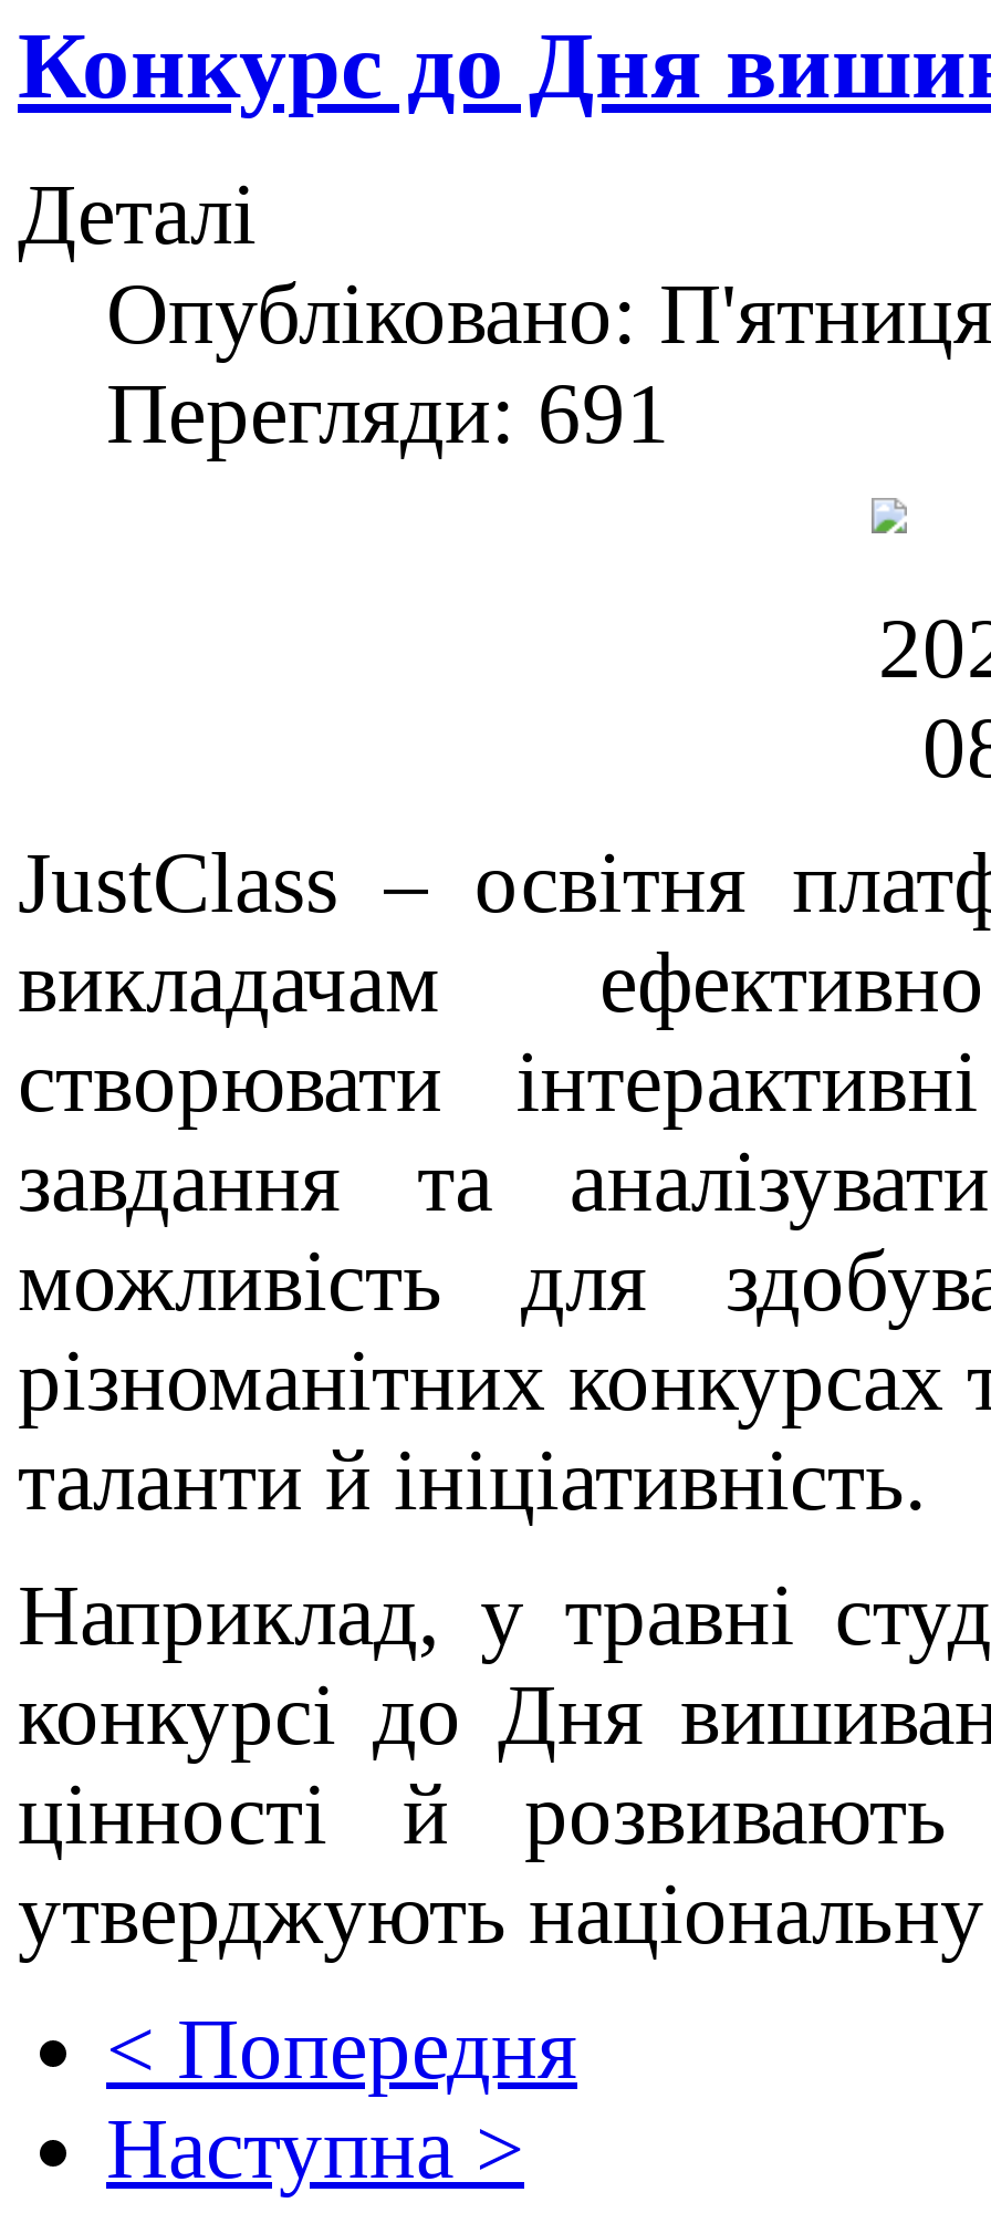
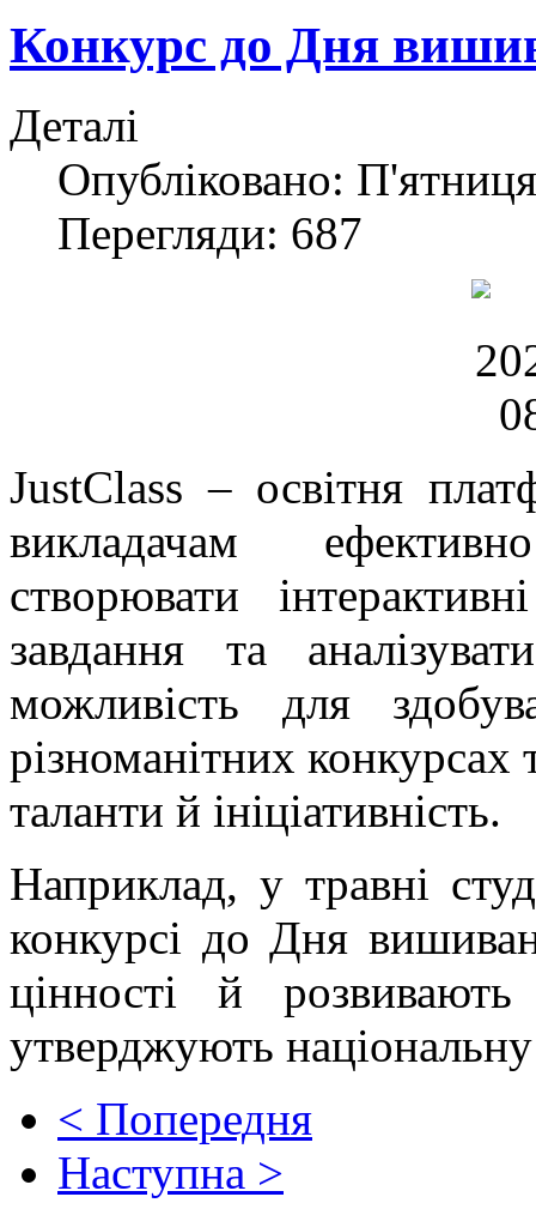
[106,365,670,460] Перегляди: 691 -> [57,207,363,259] Перегляди: 687

